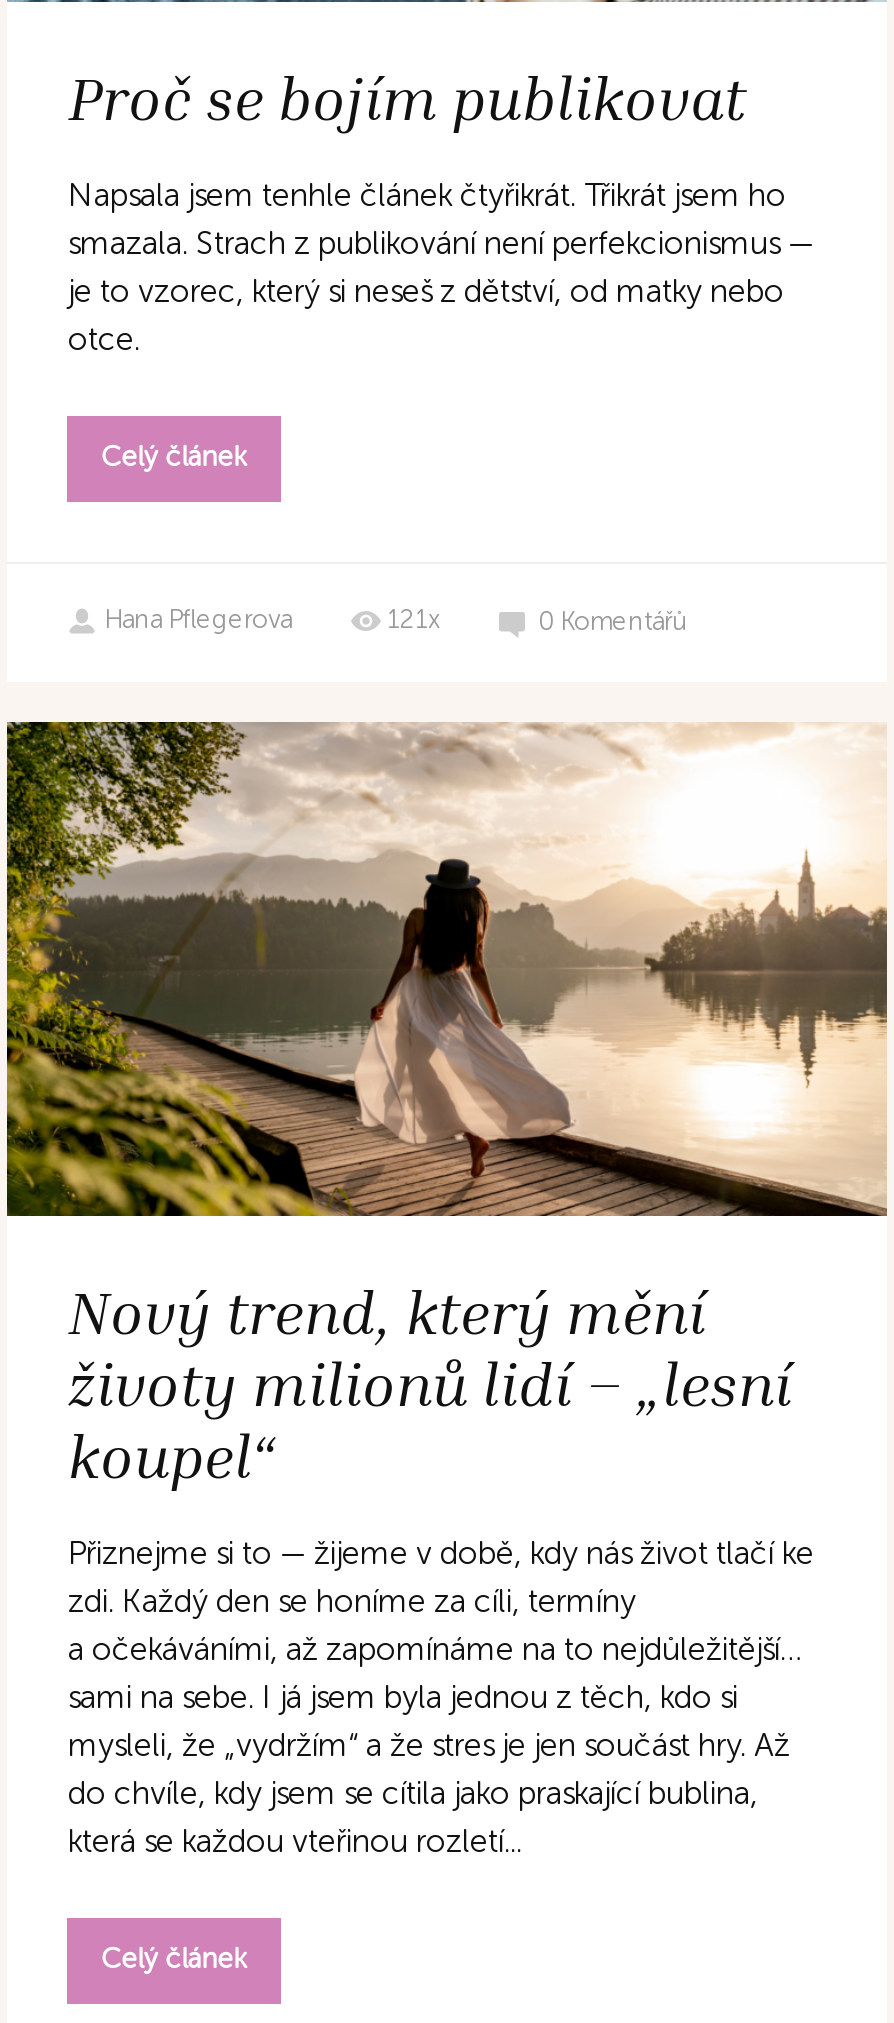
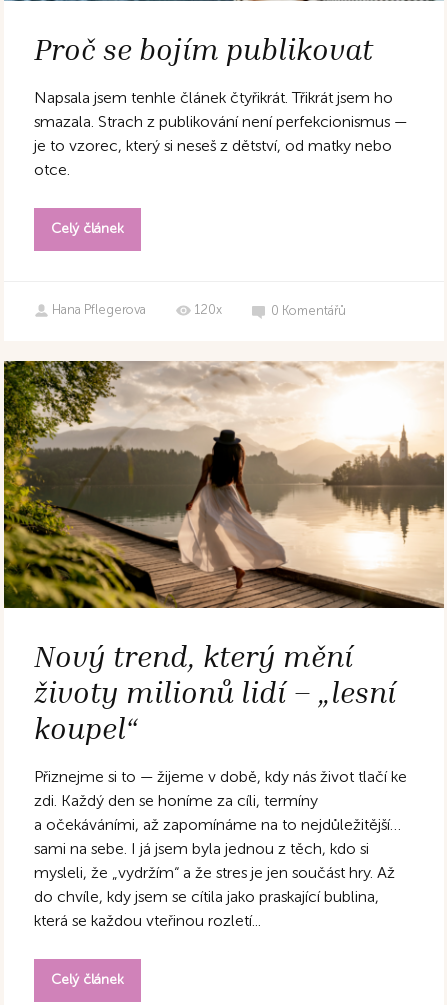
[388,608,440,634] 121x -> [194,304,222,317] 120x

